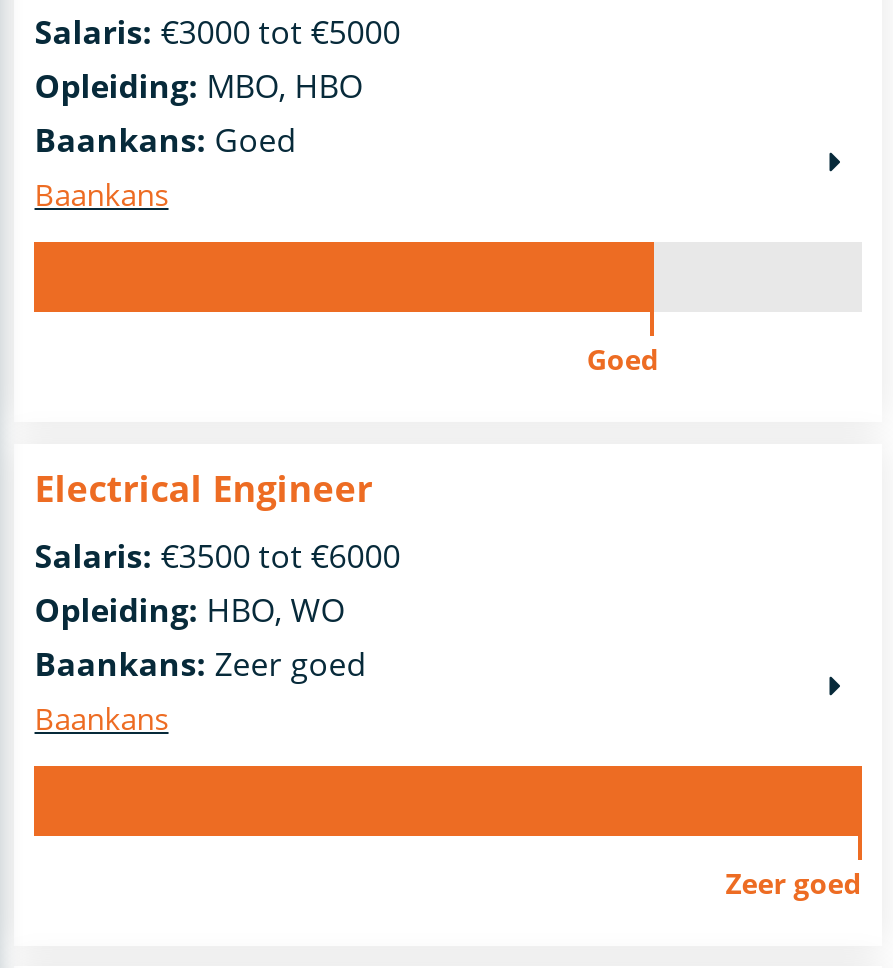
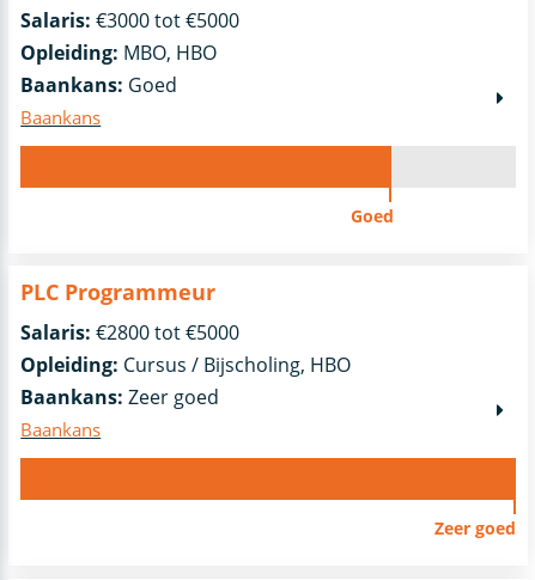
[35,464,373,512] Electrical Engineer -> [21,278,216,307] PLC Programmeur
[35,534,401,632] Salaris: €3500 tot €6000 | Opleiding: HBO, WO -> [21,320,351,378] Salaris: €2800 tot €5000 | Opleiding: Cursus / Bijscholing, HBO

